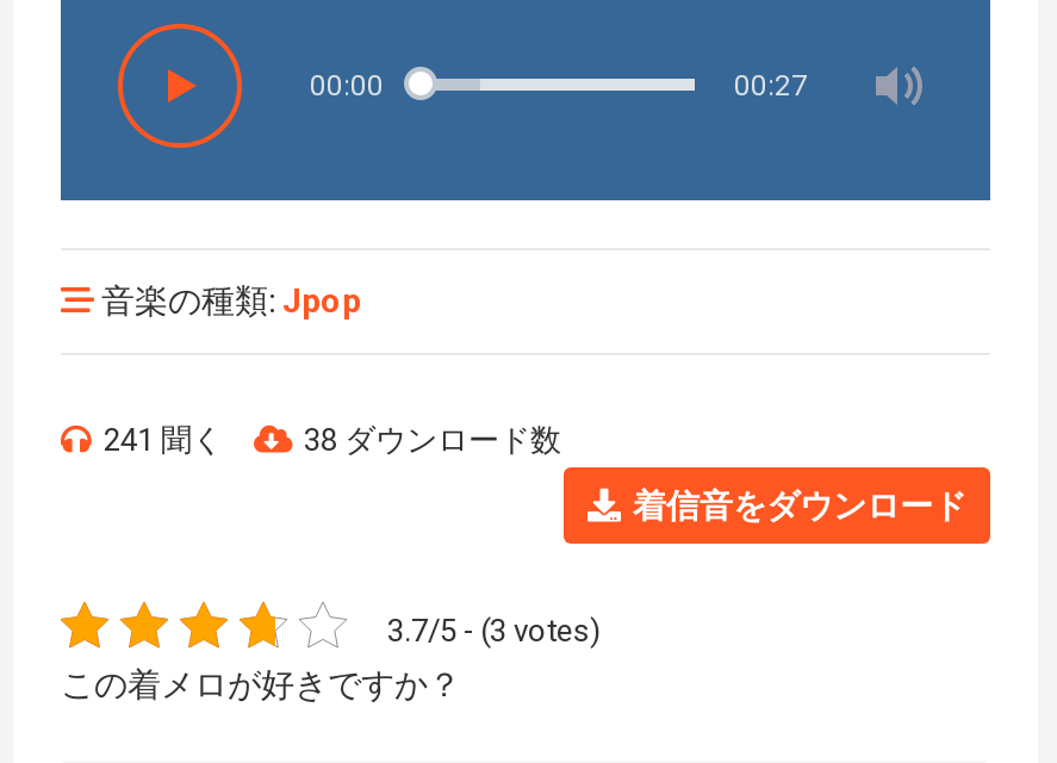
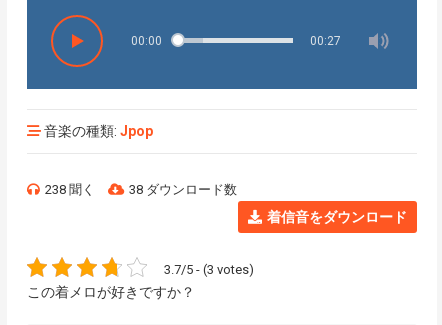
[104,422,223,458] 241 聞く -> [45,182,95,197] 238 聞く

